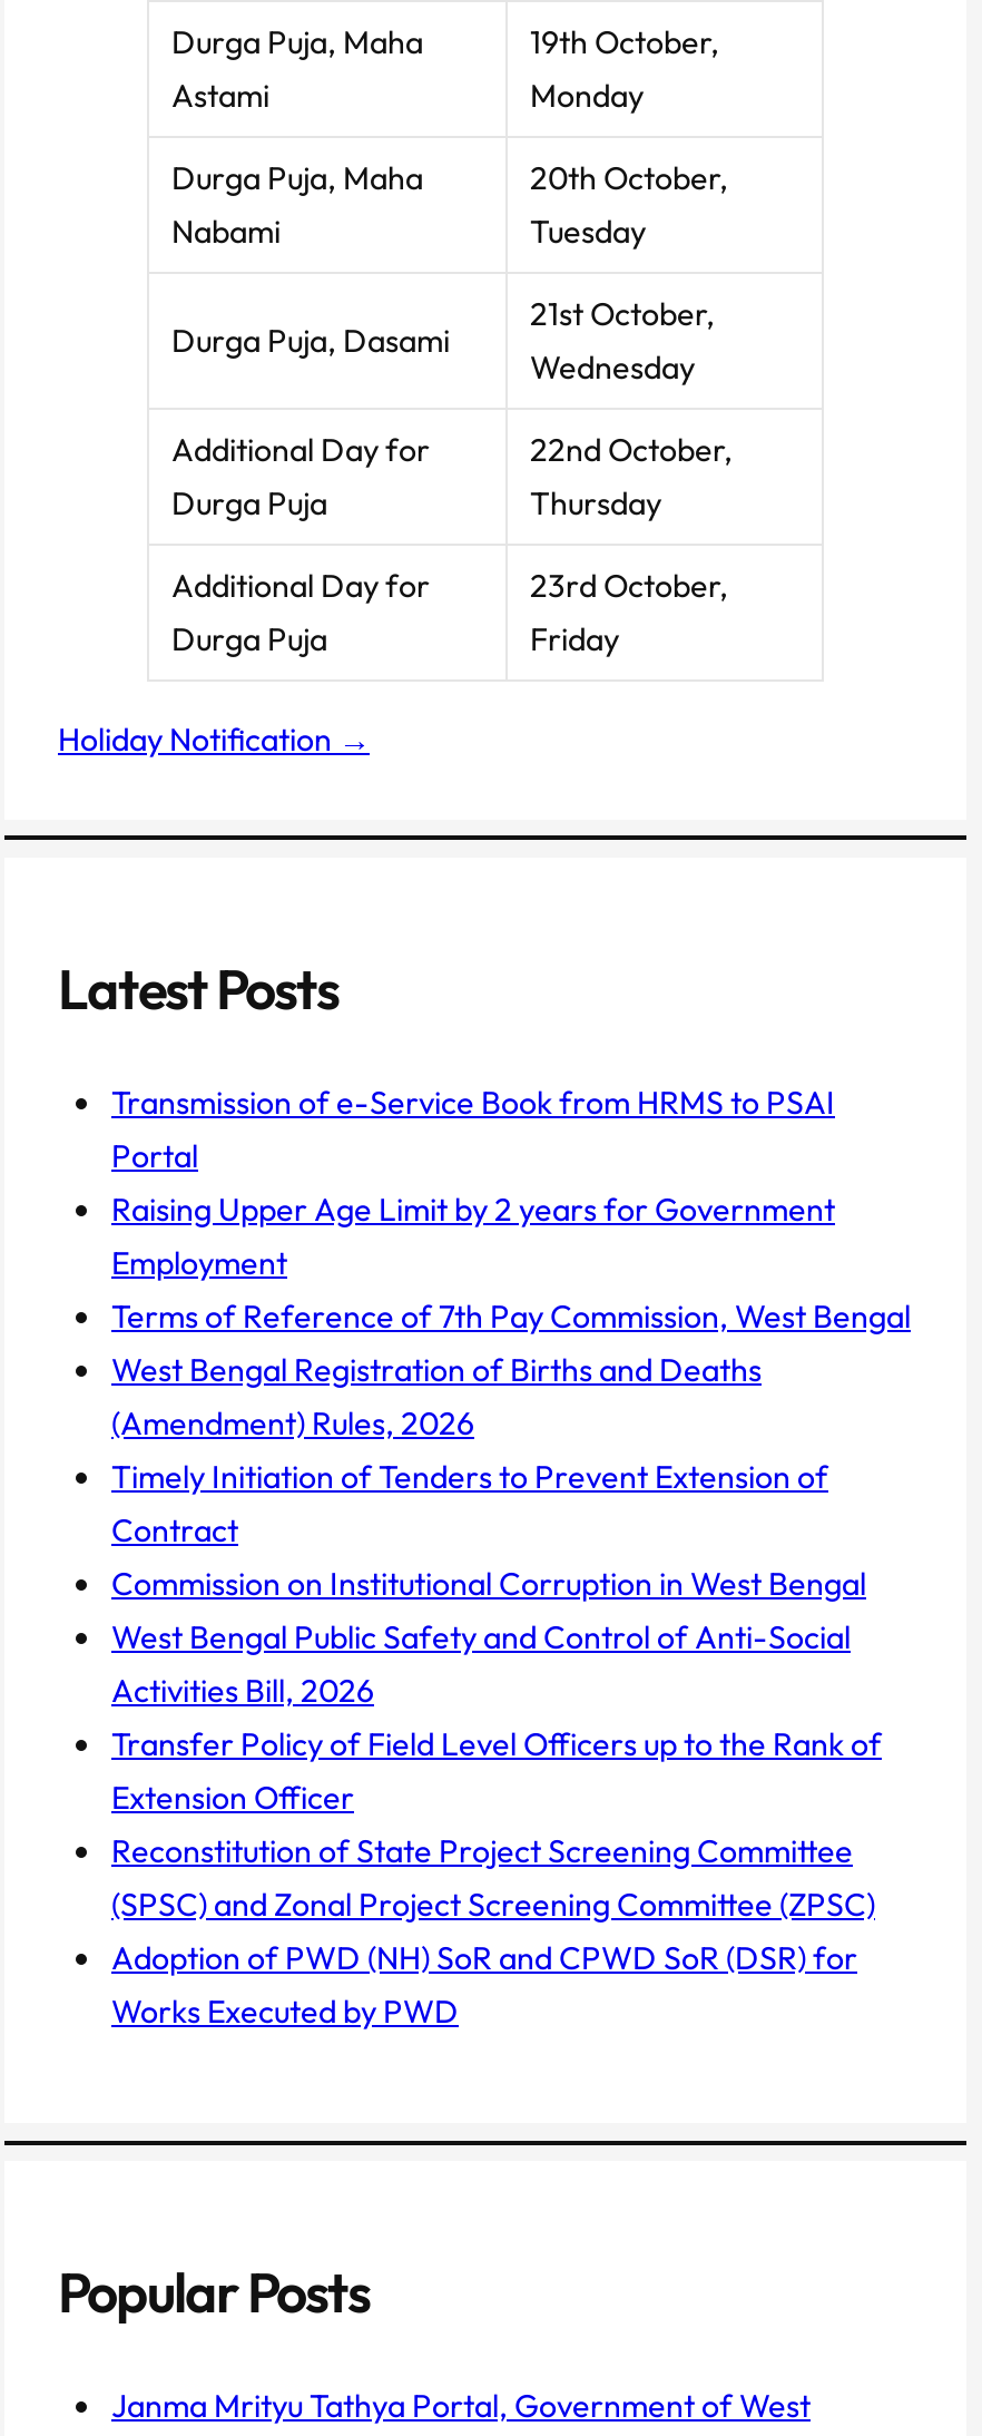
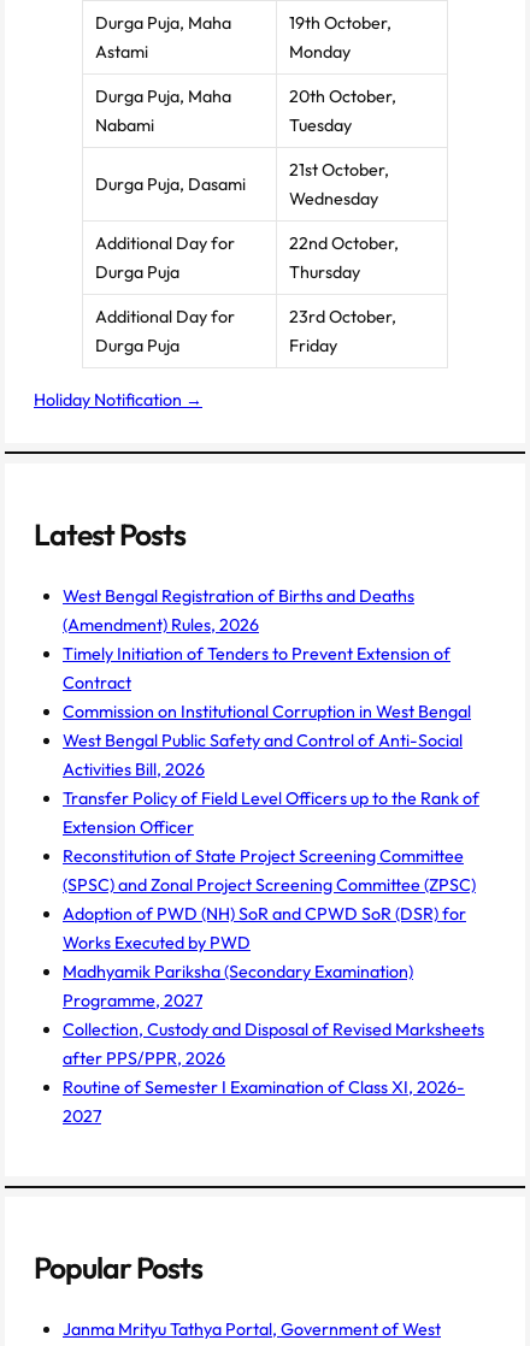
[111,1083,911,1337] Transmission of e-Service Book from HRMS to PSAI | Portal | Raising Upper Age Limit by 2 years for Government | Employment | Terms of Reference of 7th Pay Commission, West Bengal -> none
moved [111,1350,882,2032] -> [63,585,479,954]: West Bengal Registration of Births and Deaths | (Amendment) Rules, 2026 | Timely Initiation of Tenders to Prevent Extension of | ... | Adoption of PWD (NH) SoR and CPWD SoR (DSR) for | Works Executed by PWD
none -> [63,961,484,1127] Madhyamik Pariksha (Secondary Examination) | Programme, 2027 | Collection, Custody and Disposal of Revised Marksheets | after PPS/PPR, 2026 | Routine of Semester I Examination of Class XI, 2026- | 2027

